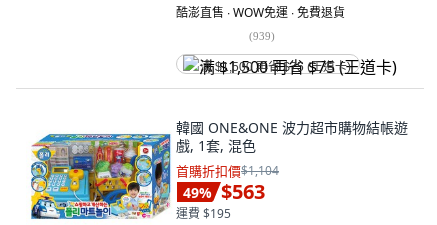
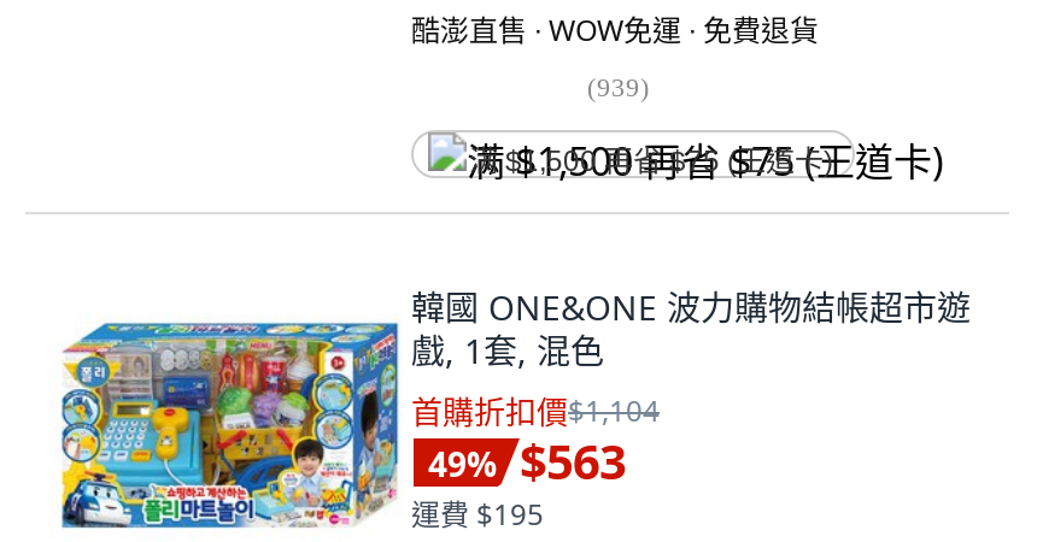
[176,118,408,137] 韓國 ONE&ONE 波力超市購物結帳遊 -> [411,284,971,330] 韓國 ONE&ONE 波力購物結帳超市遊

